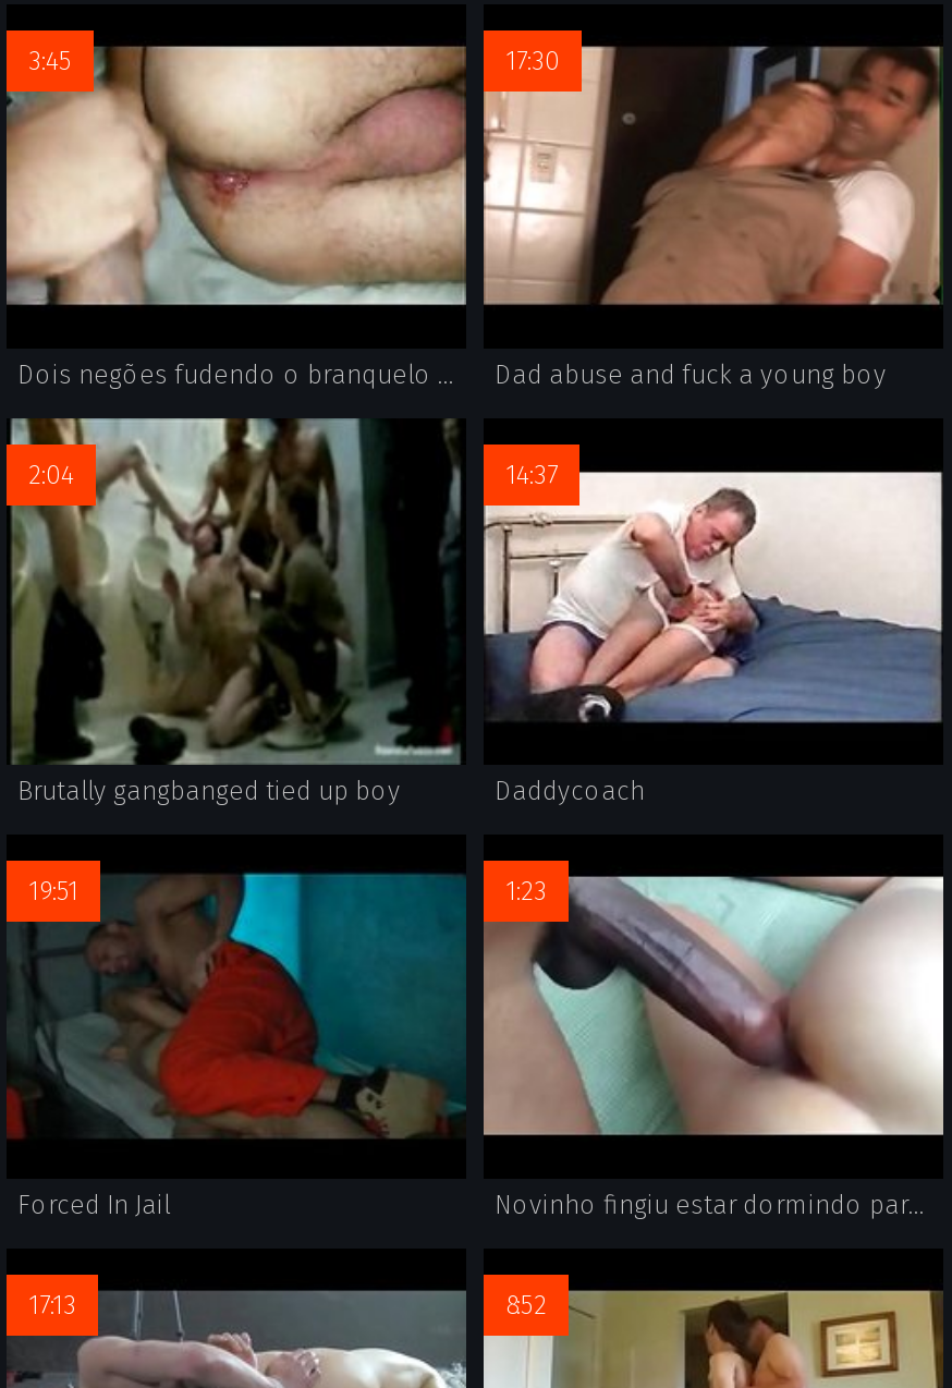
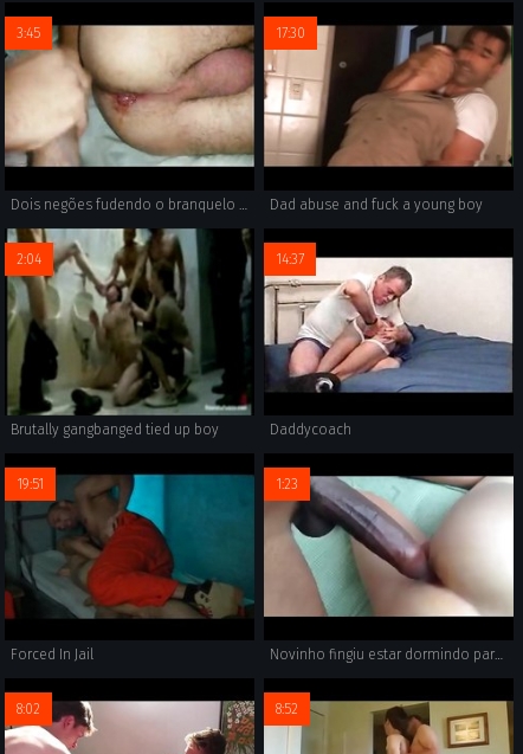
[28,1290,76,1321] 17:13 -> [17,701,40,718] 8:02

